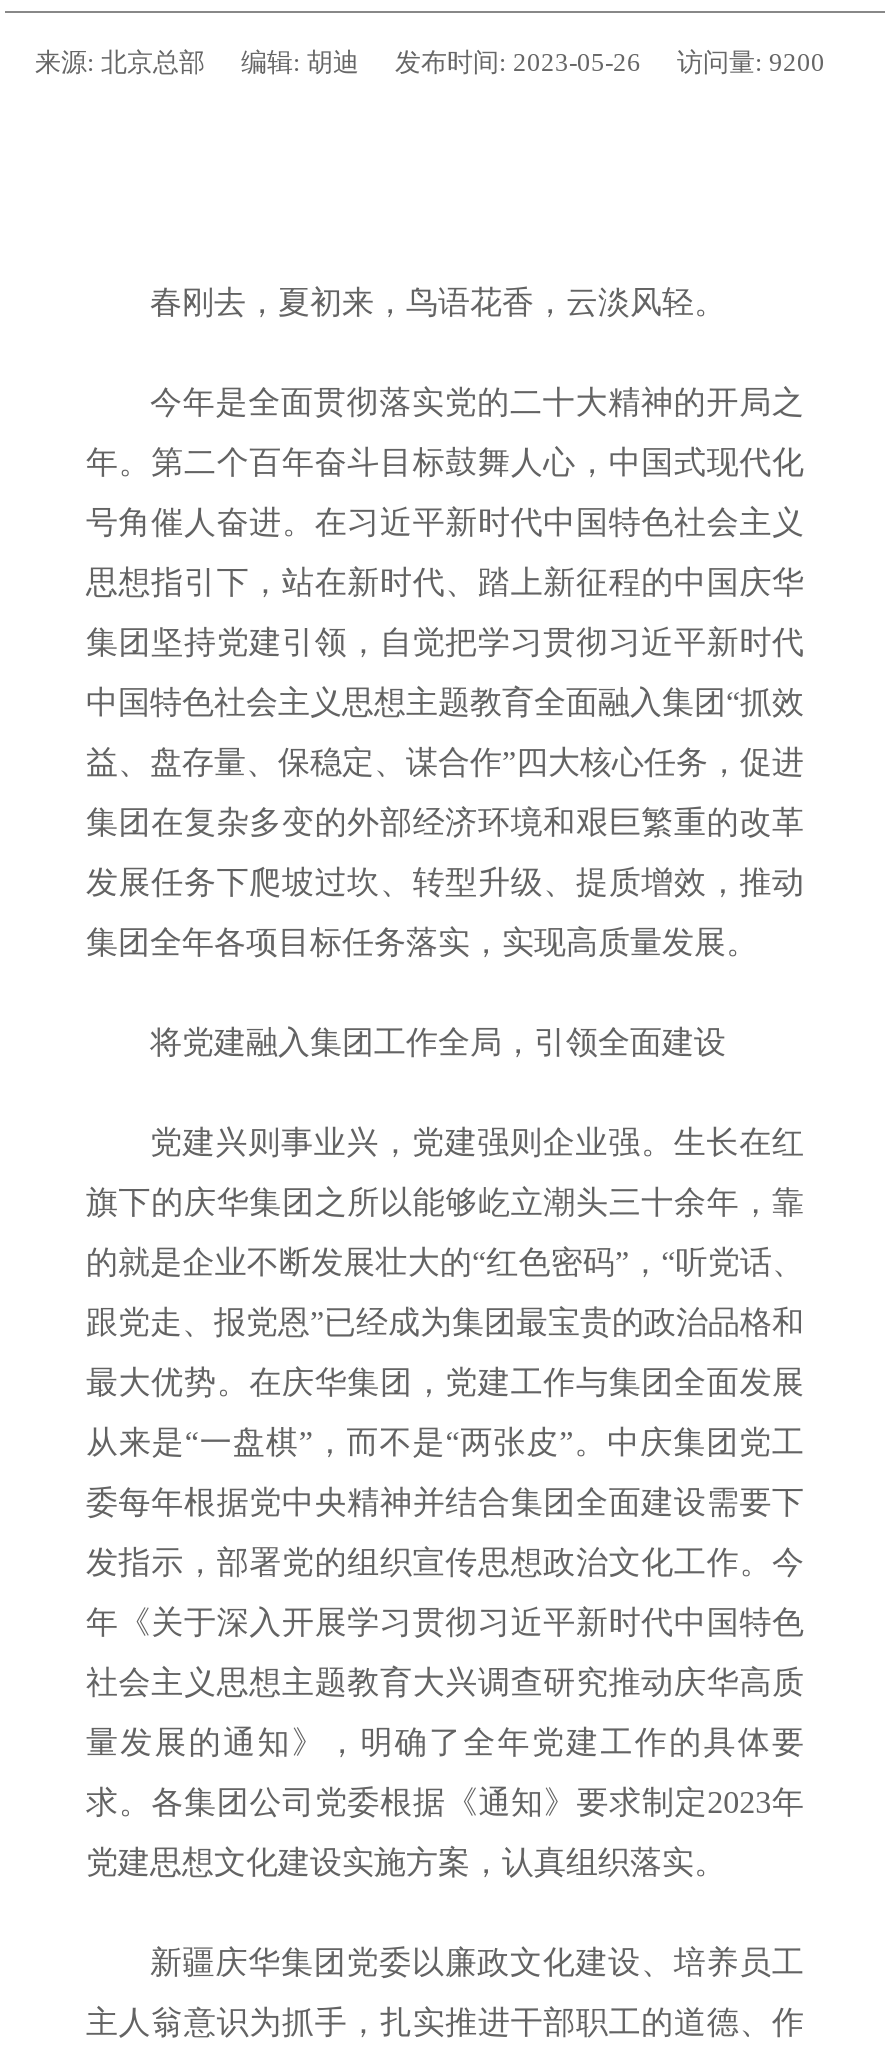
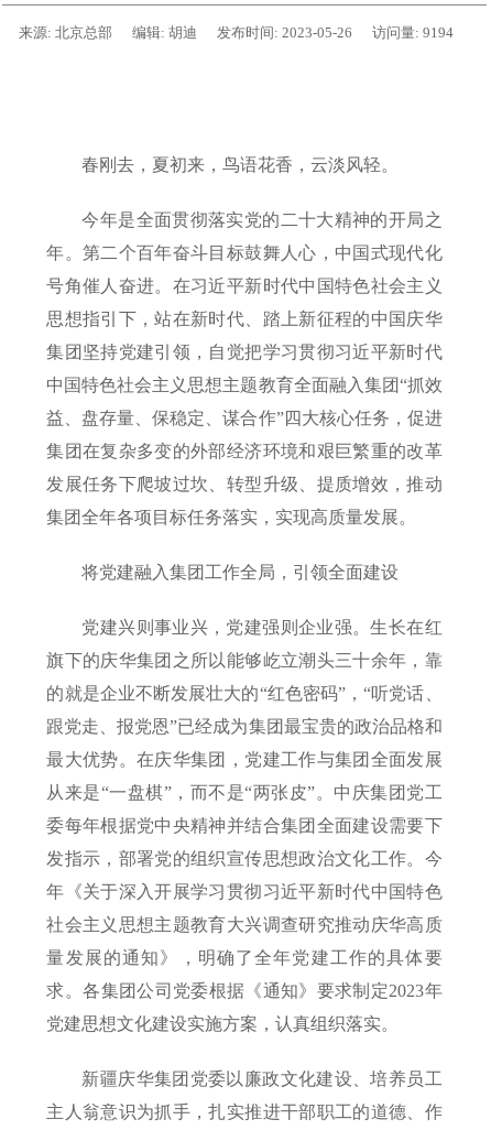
[35,46,825,76] 来源:北京总部 编辑:胡迪 发布时间: 2023-05-26 访问量: 9200 -> [19,24,454,40] 来源:北京总部 编辑:胡迪 发布时间: 2023-05-26 访问量: 9194

